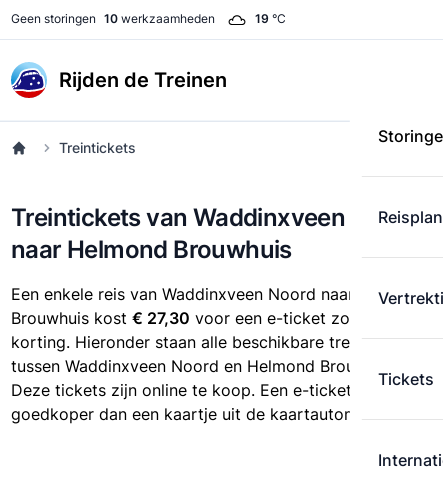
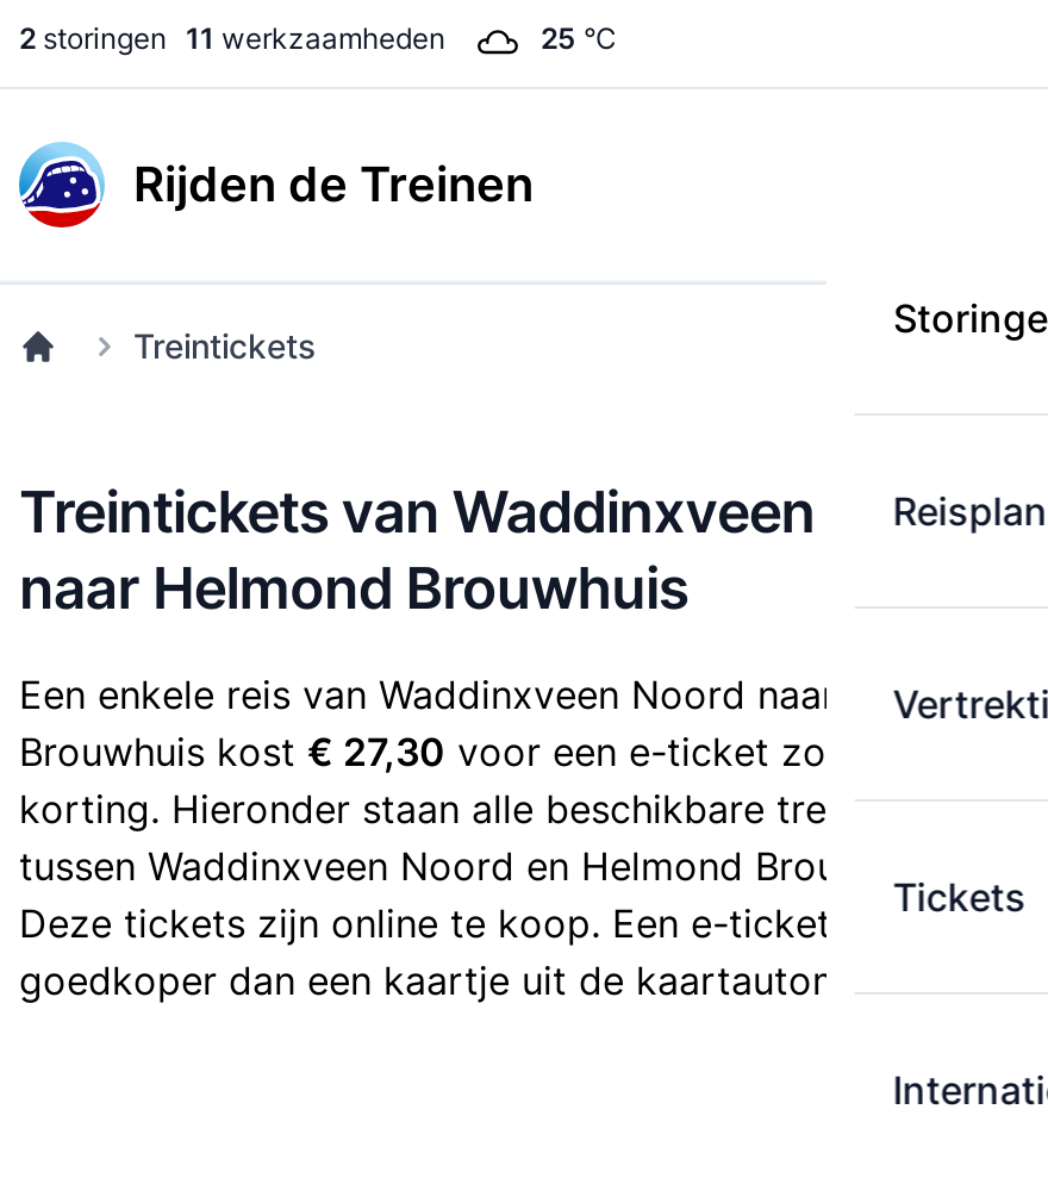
[11,11,215,26] Geen storingen 10 werkzaamheden -> [19,20,445,56] 2 storingen 11 werkzaamheden
[255,11,286,26] 19 °C -> [541,20,617,56] 25 °C

